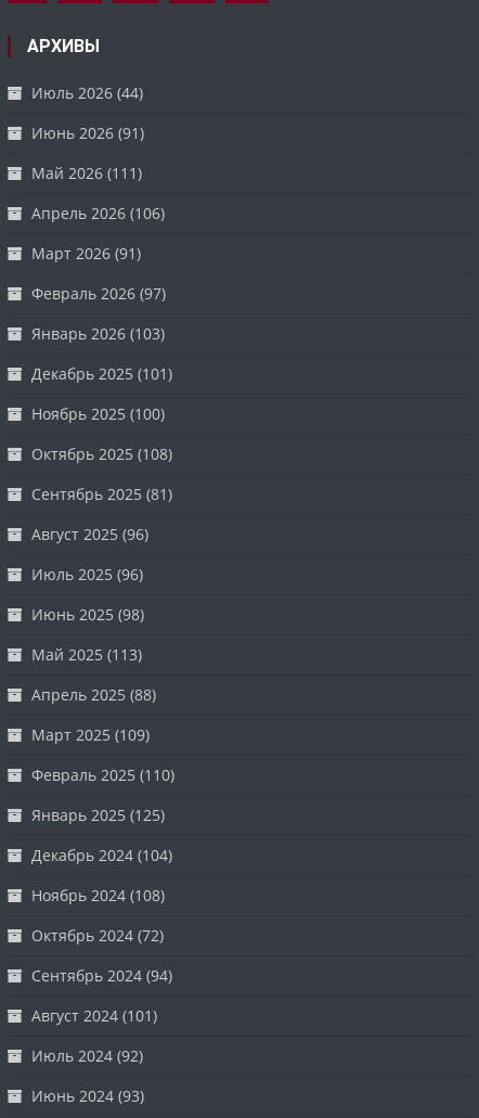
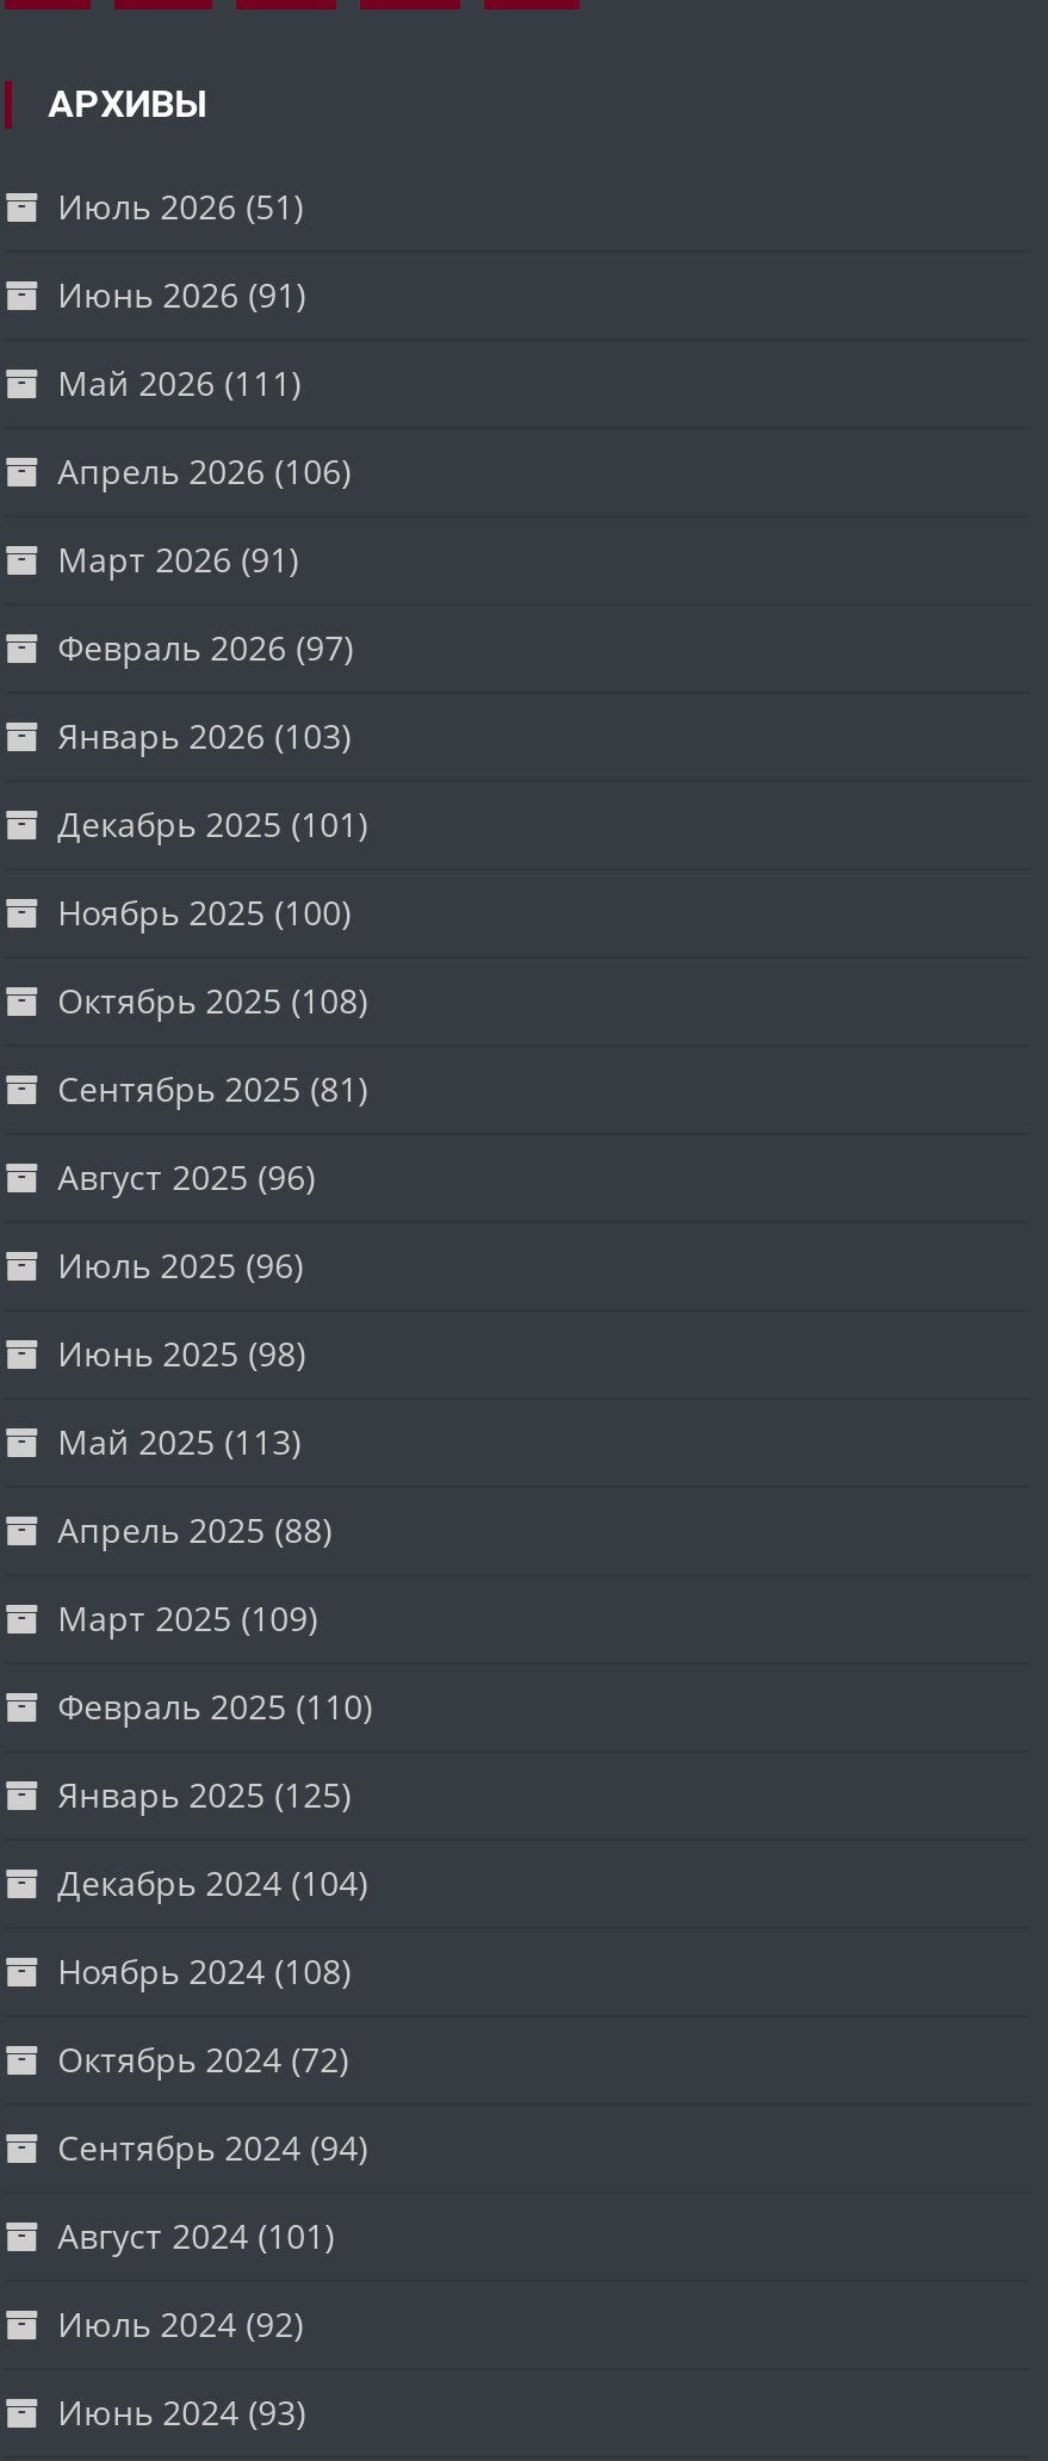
[32,83,143,103] Июль 2026 (44) -> [57,184,303,229] Июль 2026 (51)

